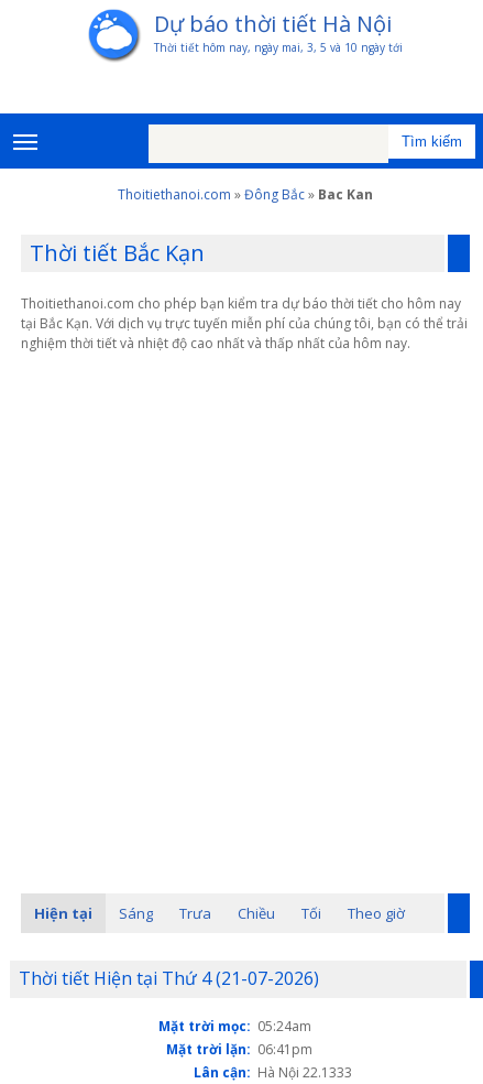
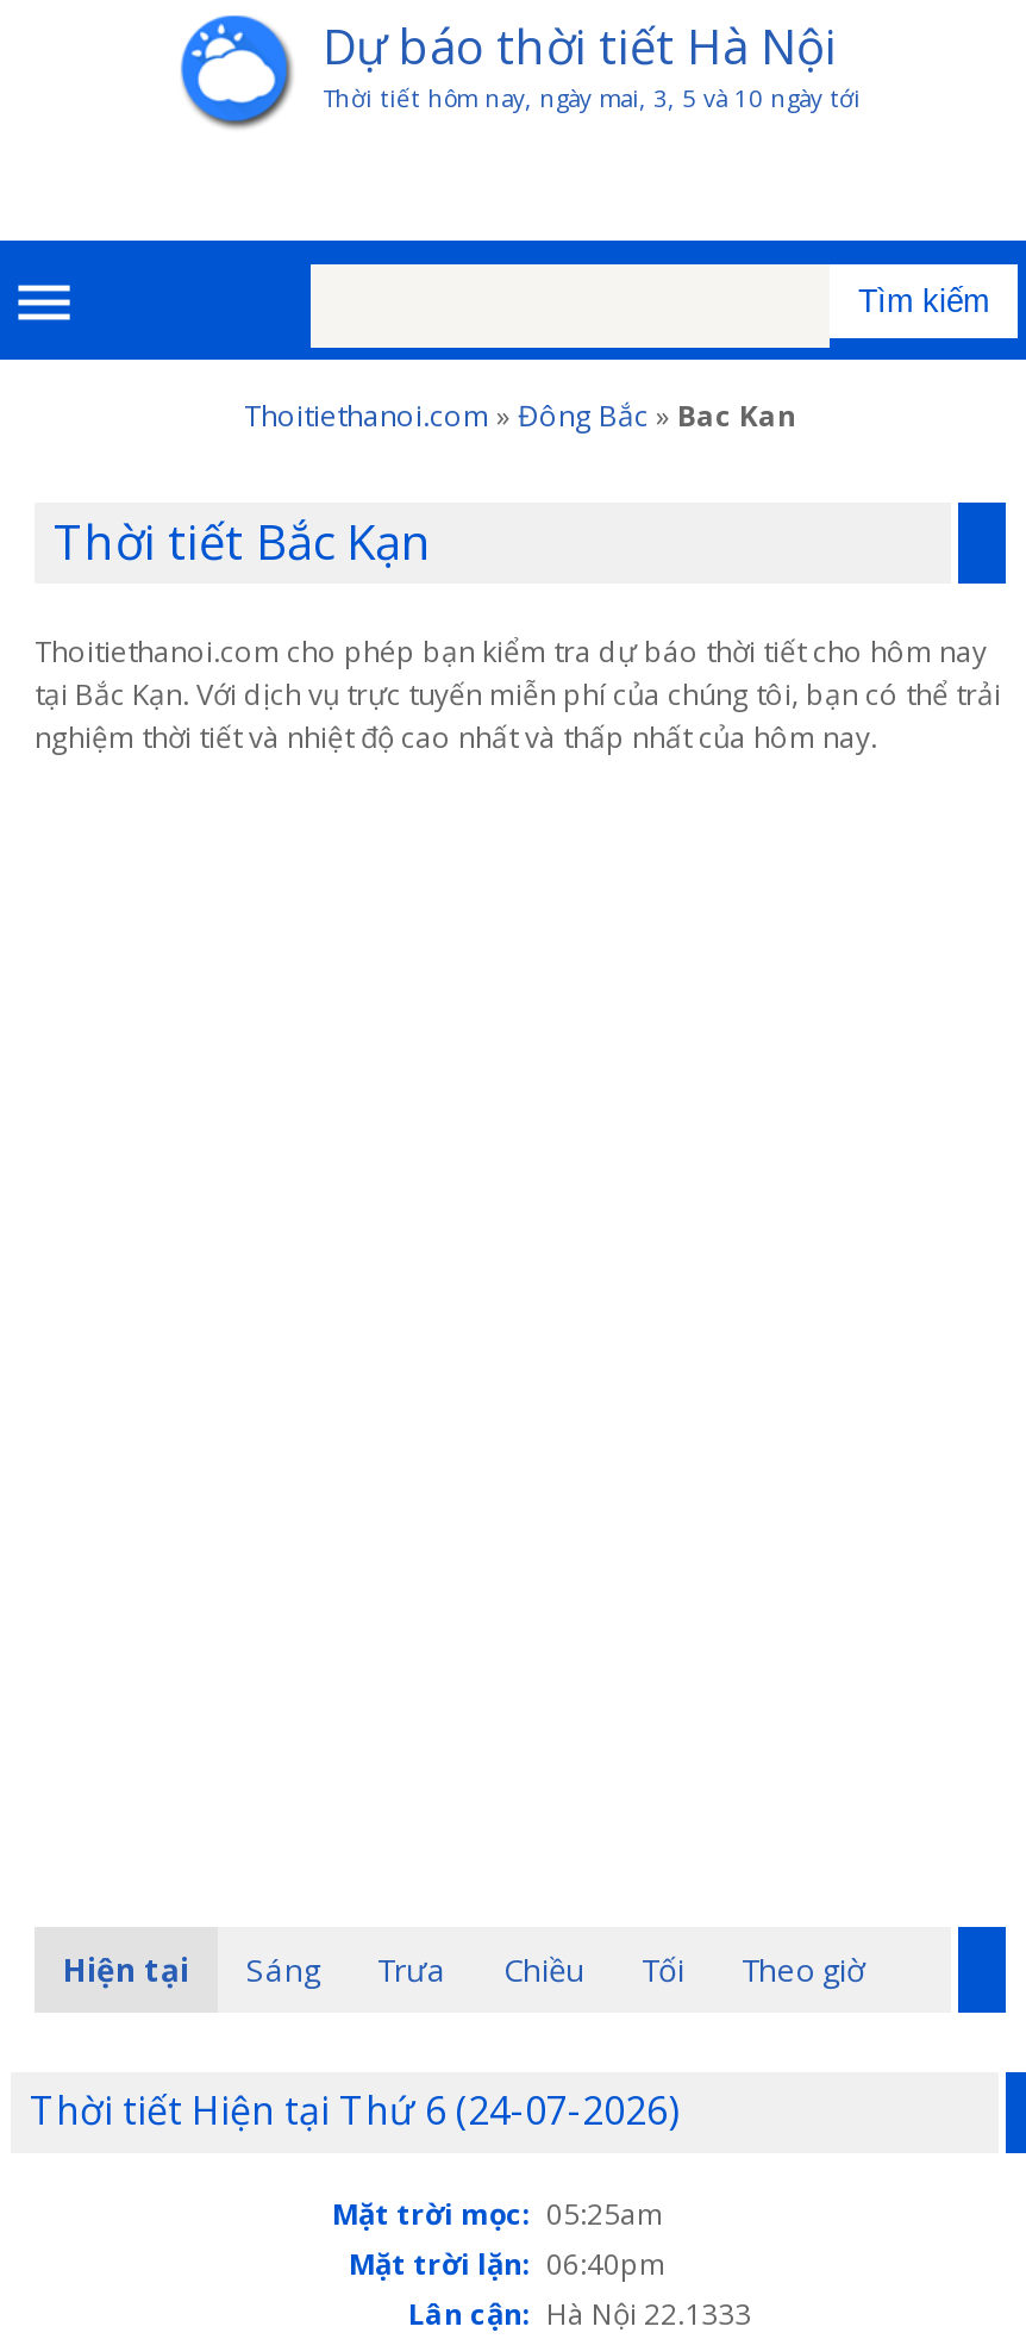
[19,966,319,990] Thời tiết Hiện tại Thứ 4 (21-07-2026) -> [30,2084,680,2137] Thời tiết Hiện tại Thứ 6 (24-07-2026)
[158,1017,311,1036] Mặt trời mọc: 05:24am -> [332,2194,663,2234] Mặt trời mọc: 05:25am
[166,1040,312,1059] Mặt trời lặn: 06:41pm -> [349,2244,665,2284] Mặt trời lặn: 06:40pm

